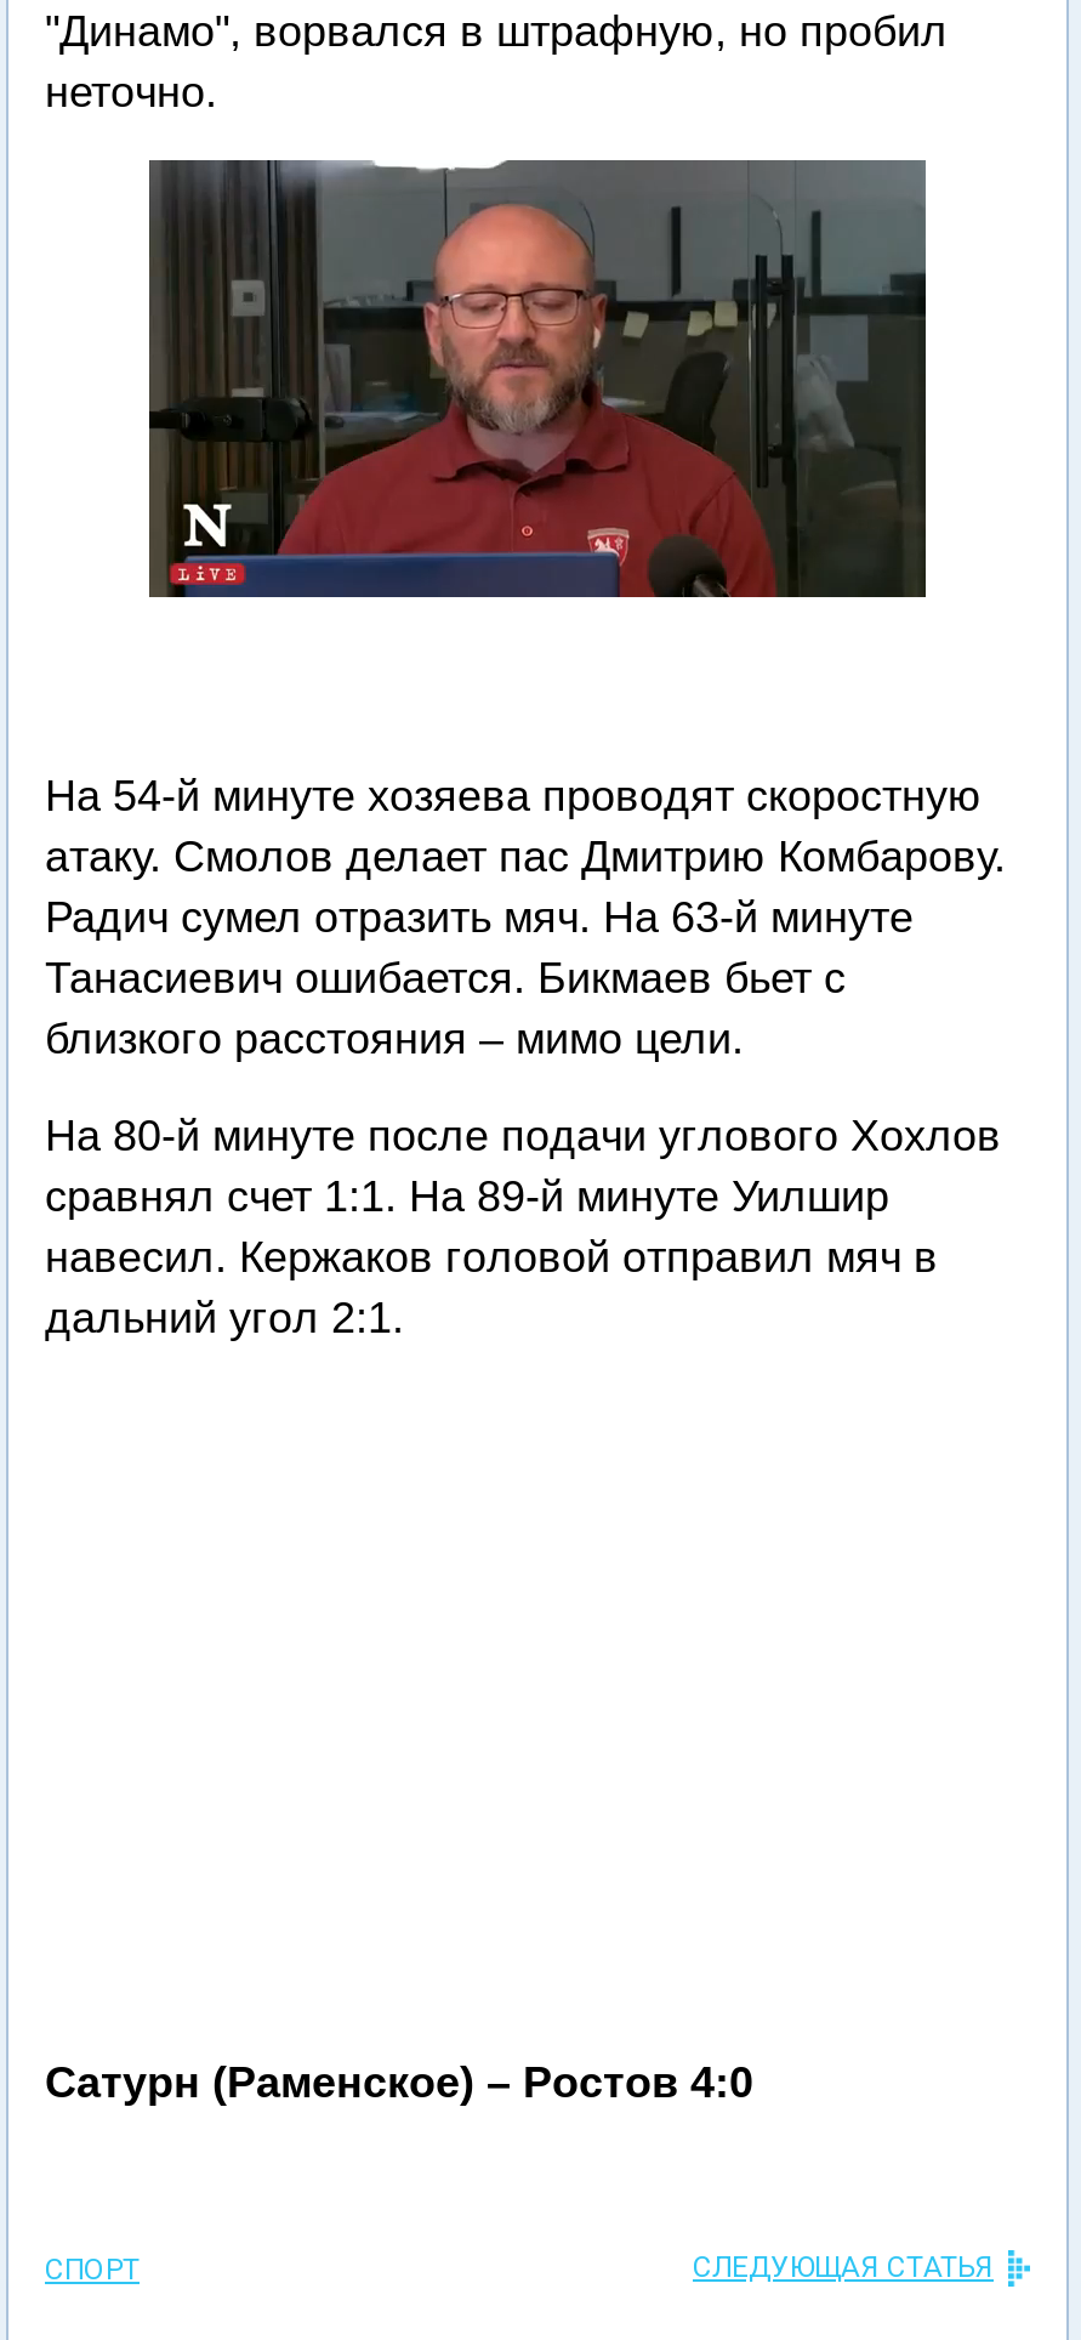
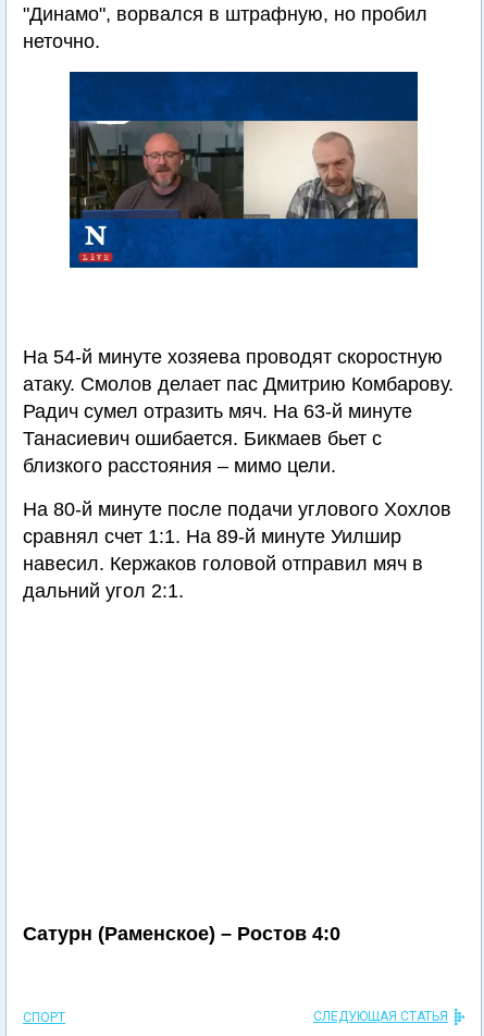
[149,158,928,600] [image] -> [70,71,419,269] [image]

